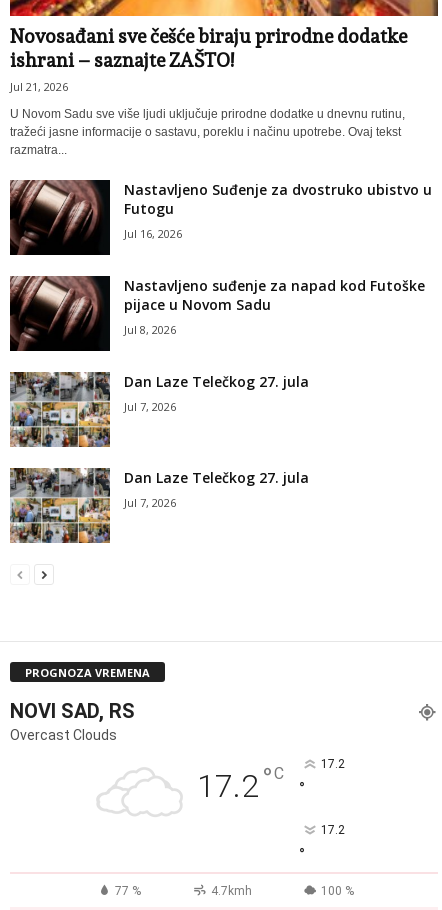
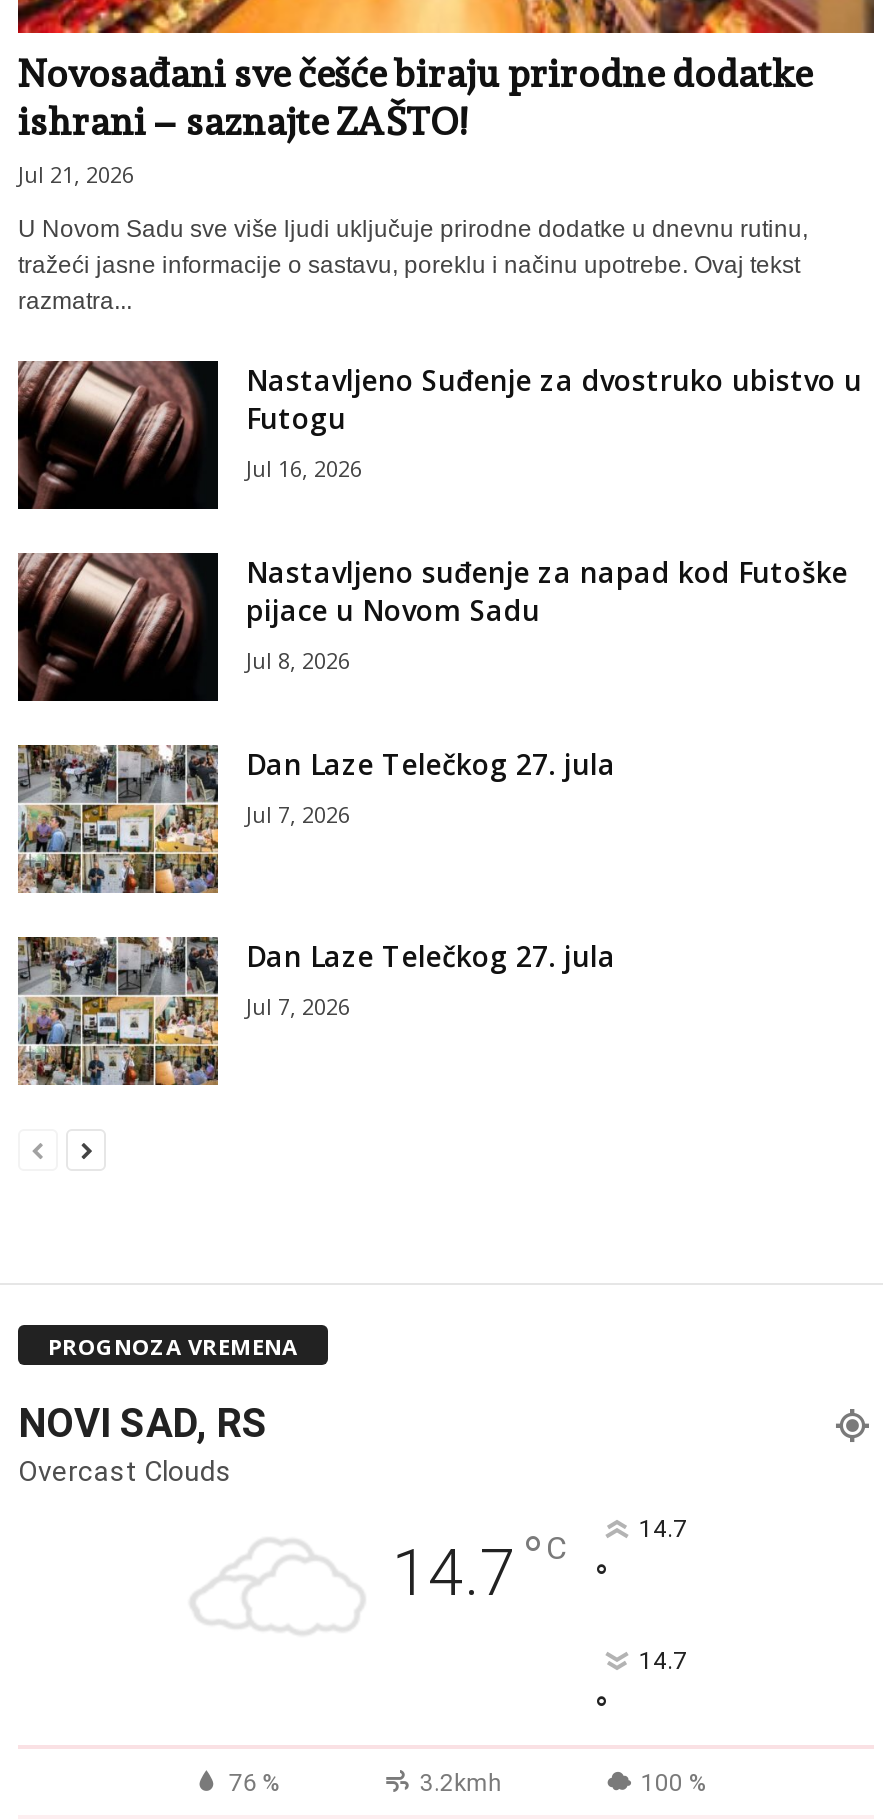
[197,761,284,805] 17.2 °C -> [392,1522,566,1610] 14.7 °C
[320,757,344,771] 17.2 -> [639,1514,687,1542] 14.7
[320,823,344,837] 17.2 -> [639,1646,687,1674] 14.7
[115,884,252,898] 77 % | 4.7kmh -> [228,1768,502,1796] 76 % | 3.2kmh

